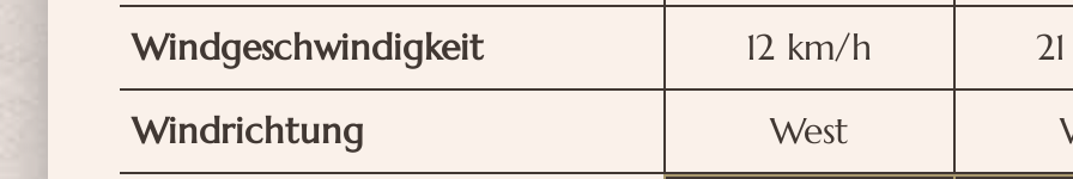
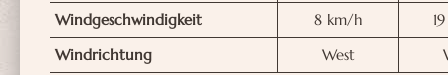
[746,24,873,69] 12 km/h -> [313,10,362,29] 8 km/h
[1036,24,1065,69] 21 -> [432,10,444,29] 19

